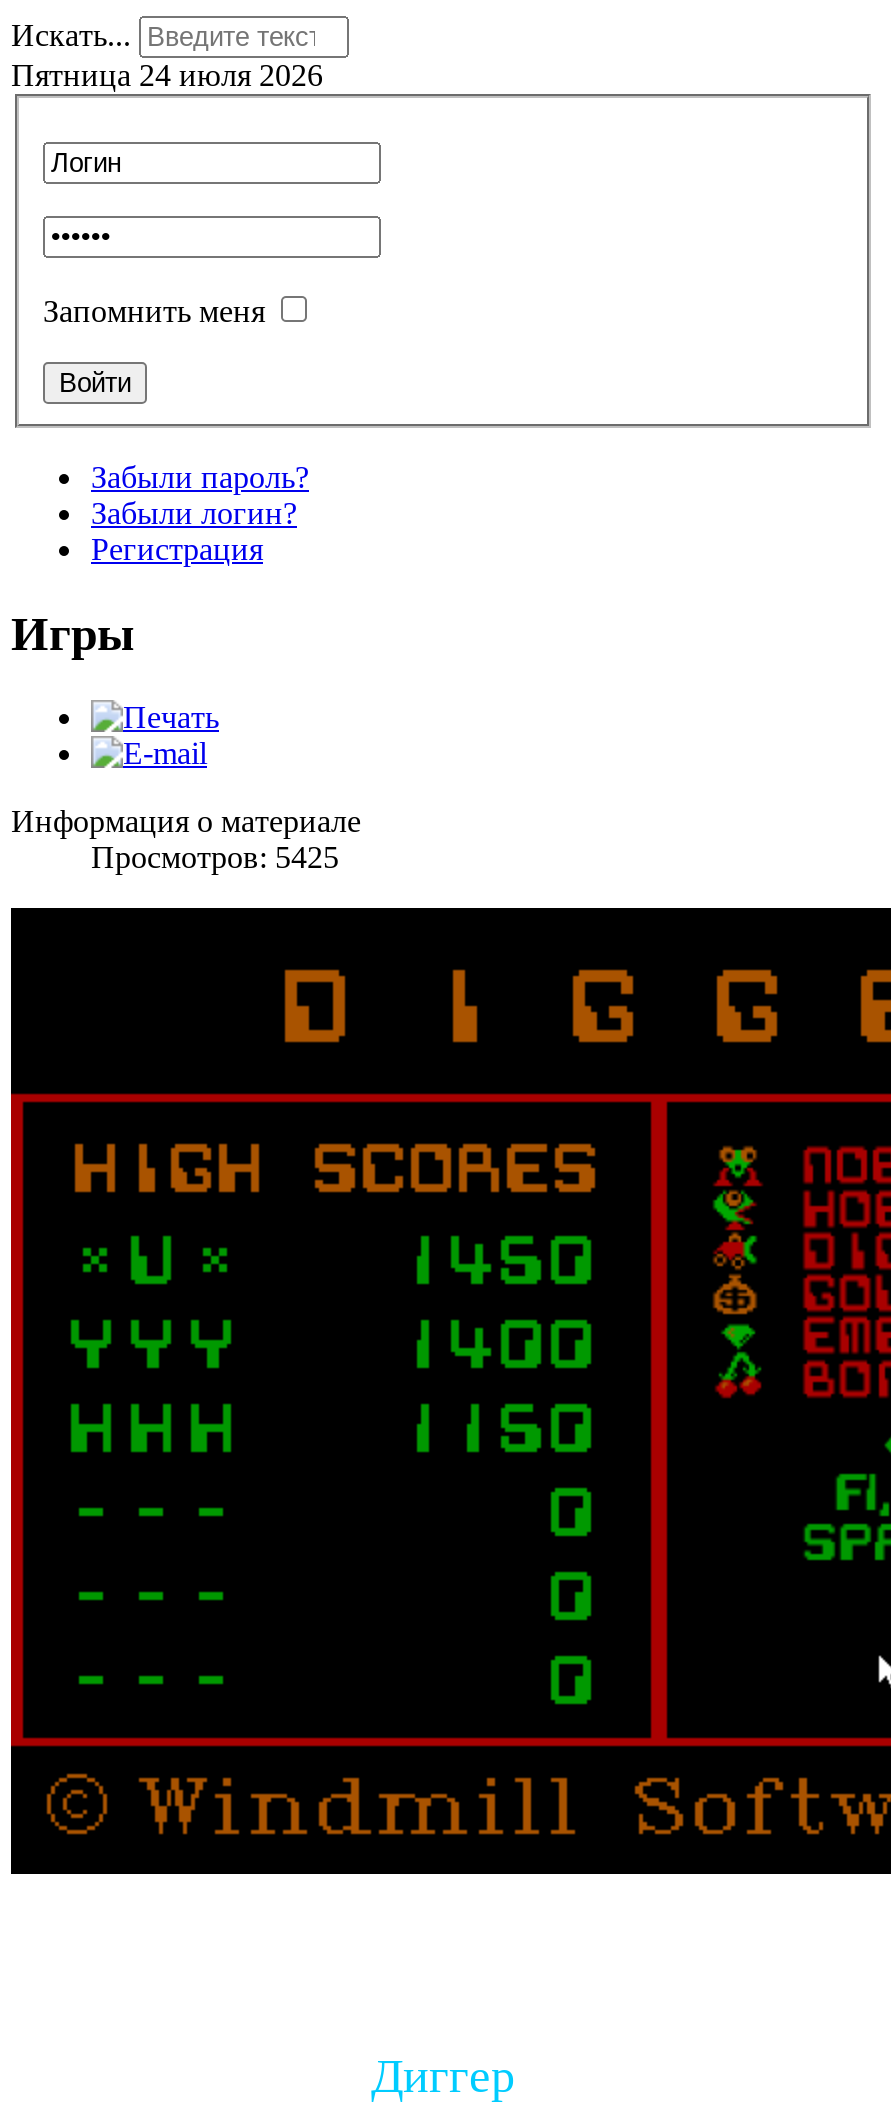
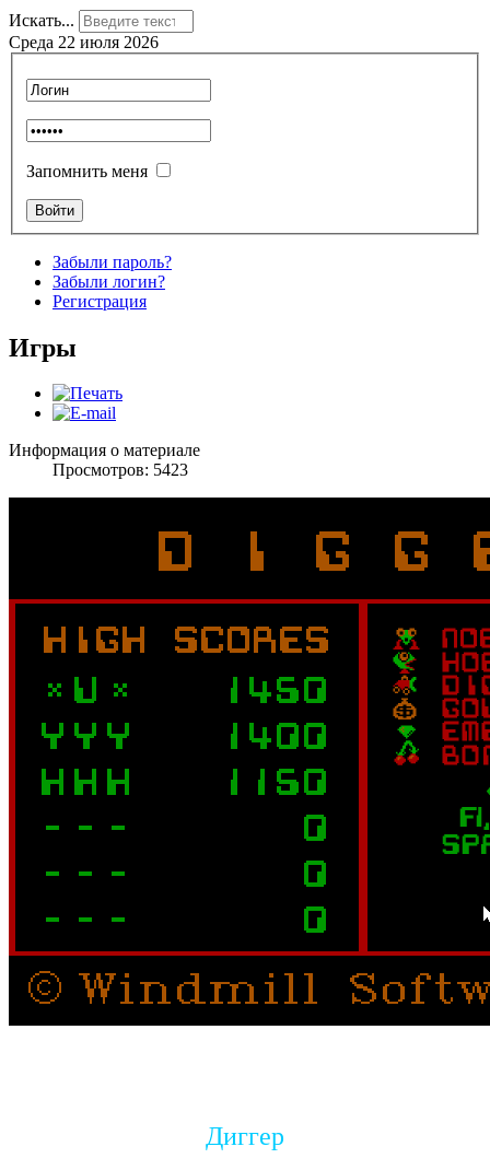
[11,58,323,92] Пятница 24 июля 2026 -> [9,33,159,51] Среда 22 июля 2026
[91,841,339,875] Просмотров: 5425 -> [52,461,188,479] Просмотров: 5423

